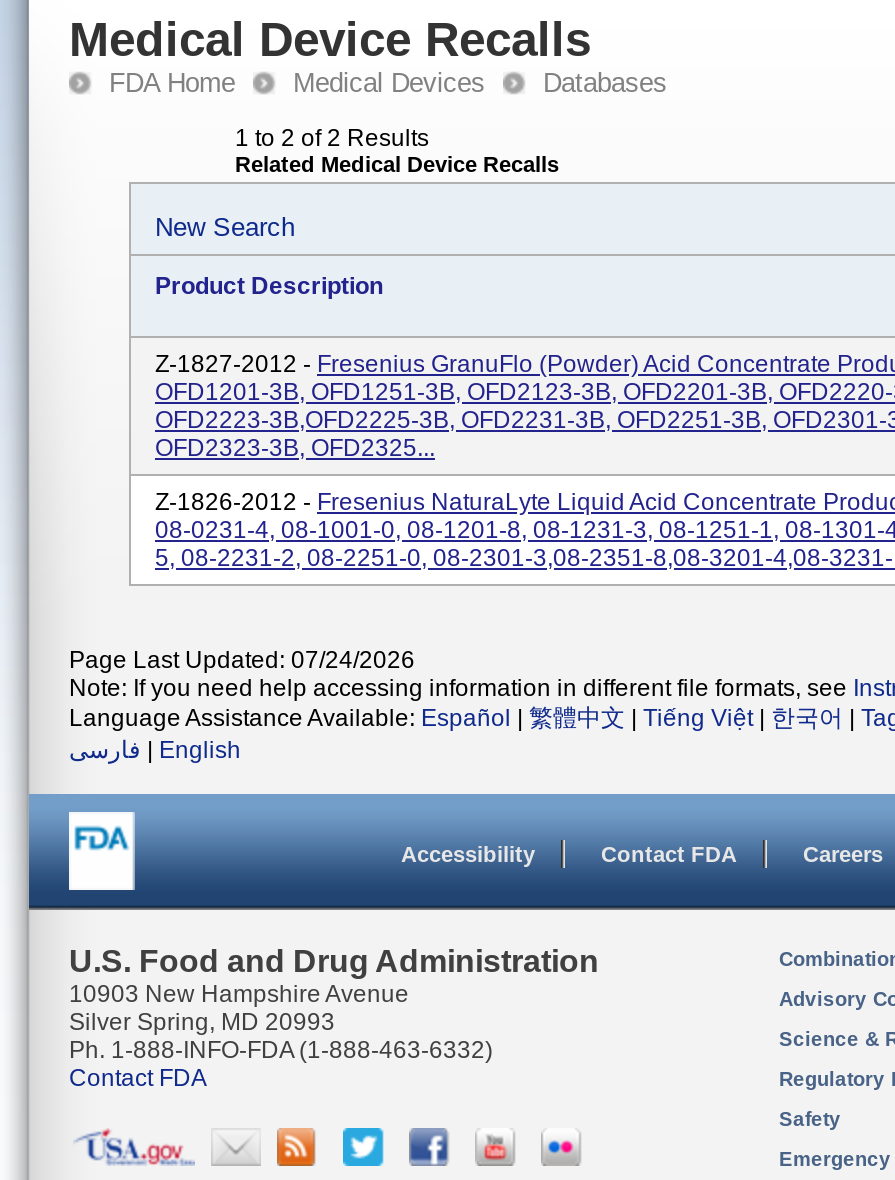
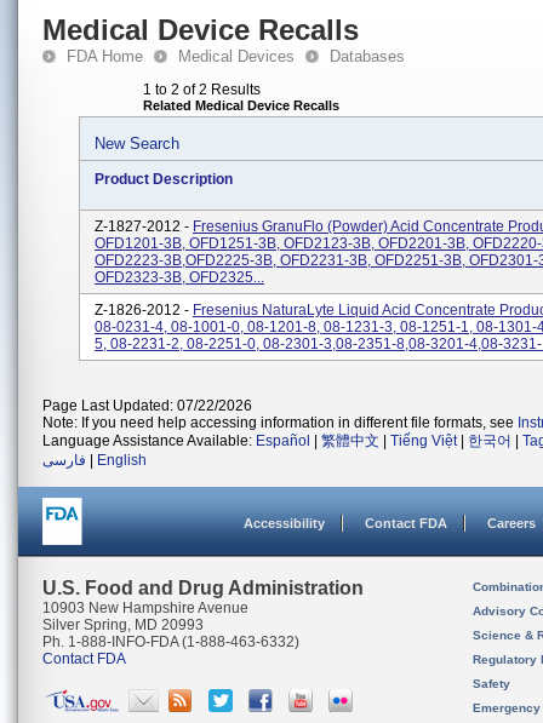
[69,646,415,674] Page Last Updated: 07/24/2026 -> [42,397,252,414] Page Last Updated: 07/22/2026

